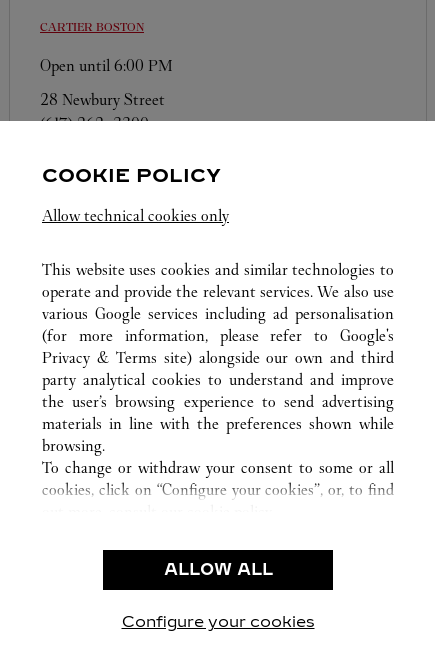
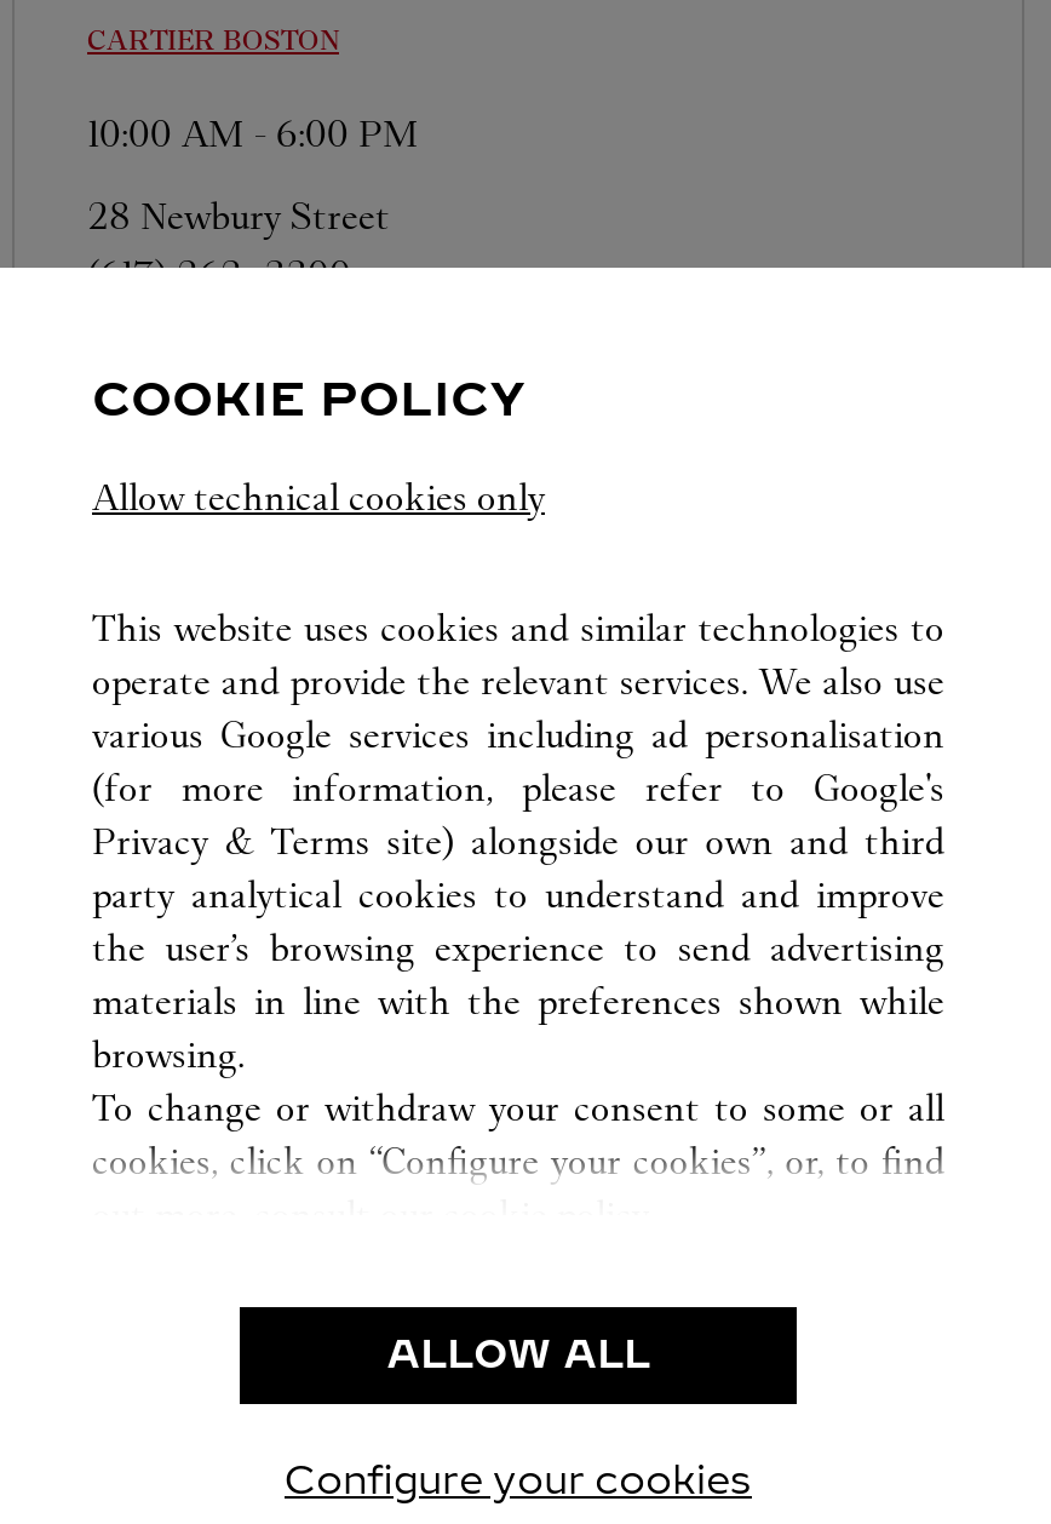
[40,56,173,75] Open until 6:00 PM -> [87,110,419,156] 10:00 AM - 6:00 PM

